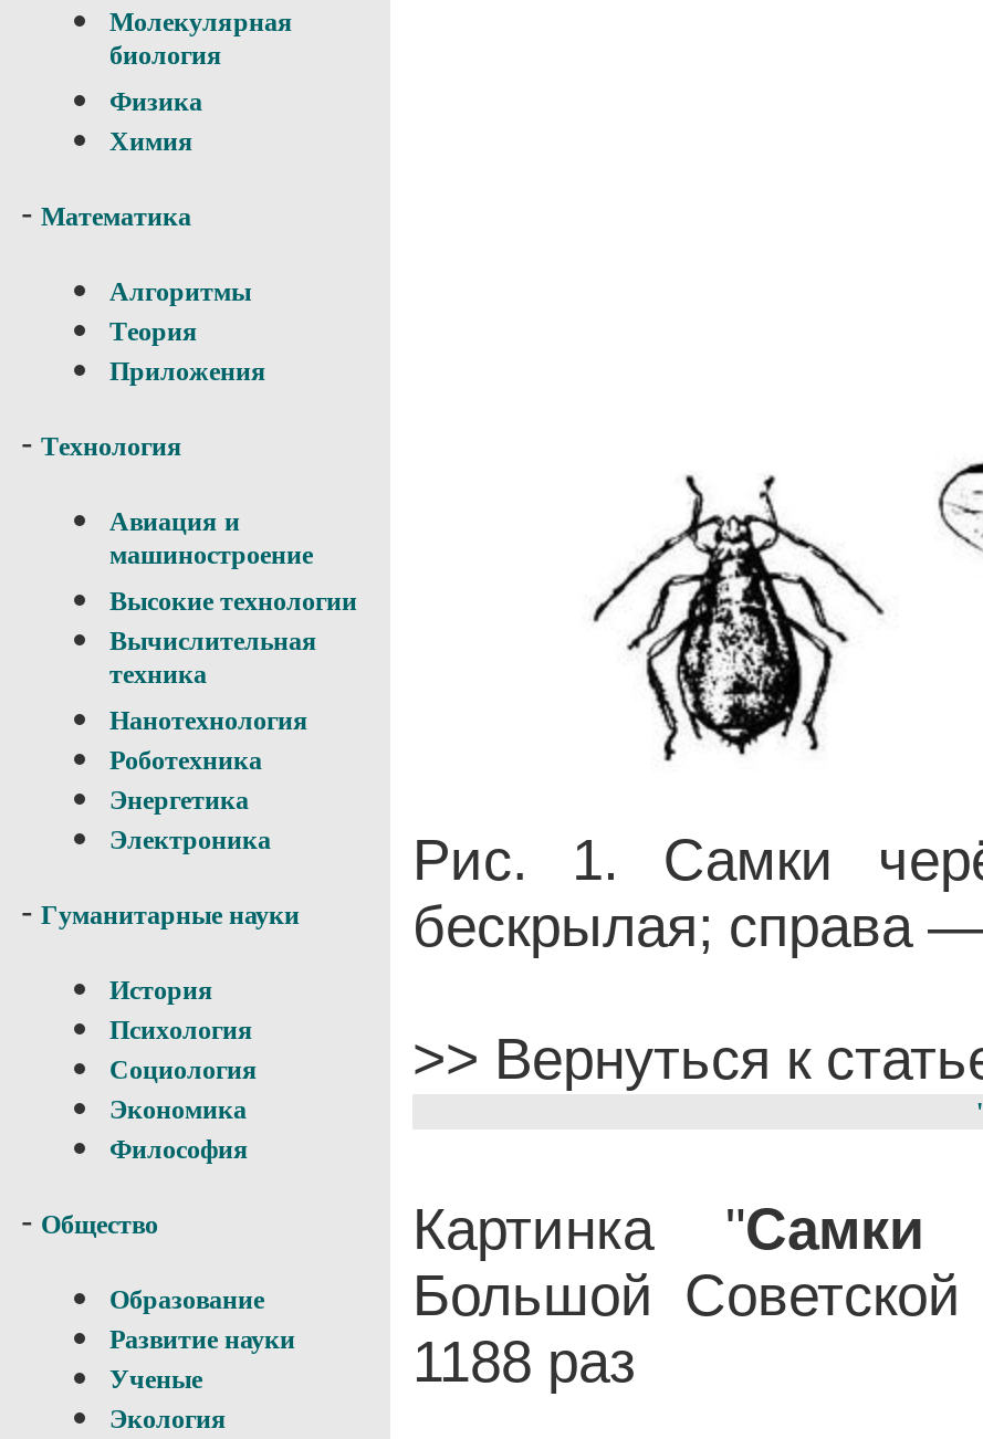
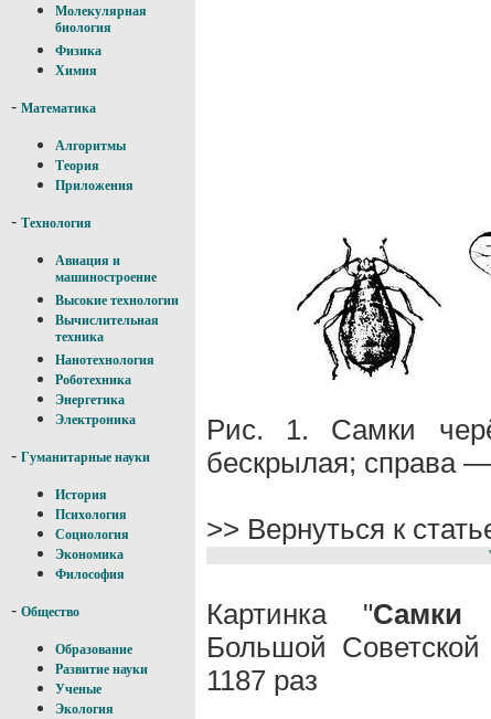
[412,1328,636,1395] 1188 раз -> [206,664,318,697] 1187 раз

